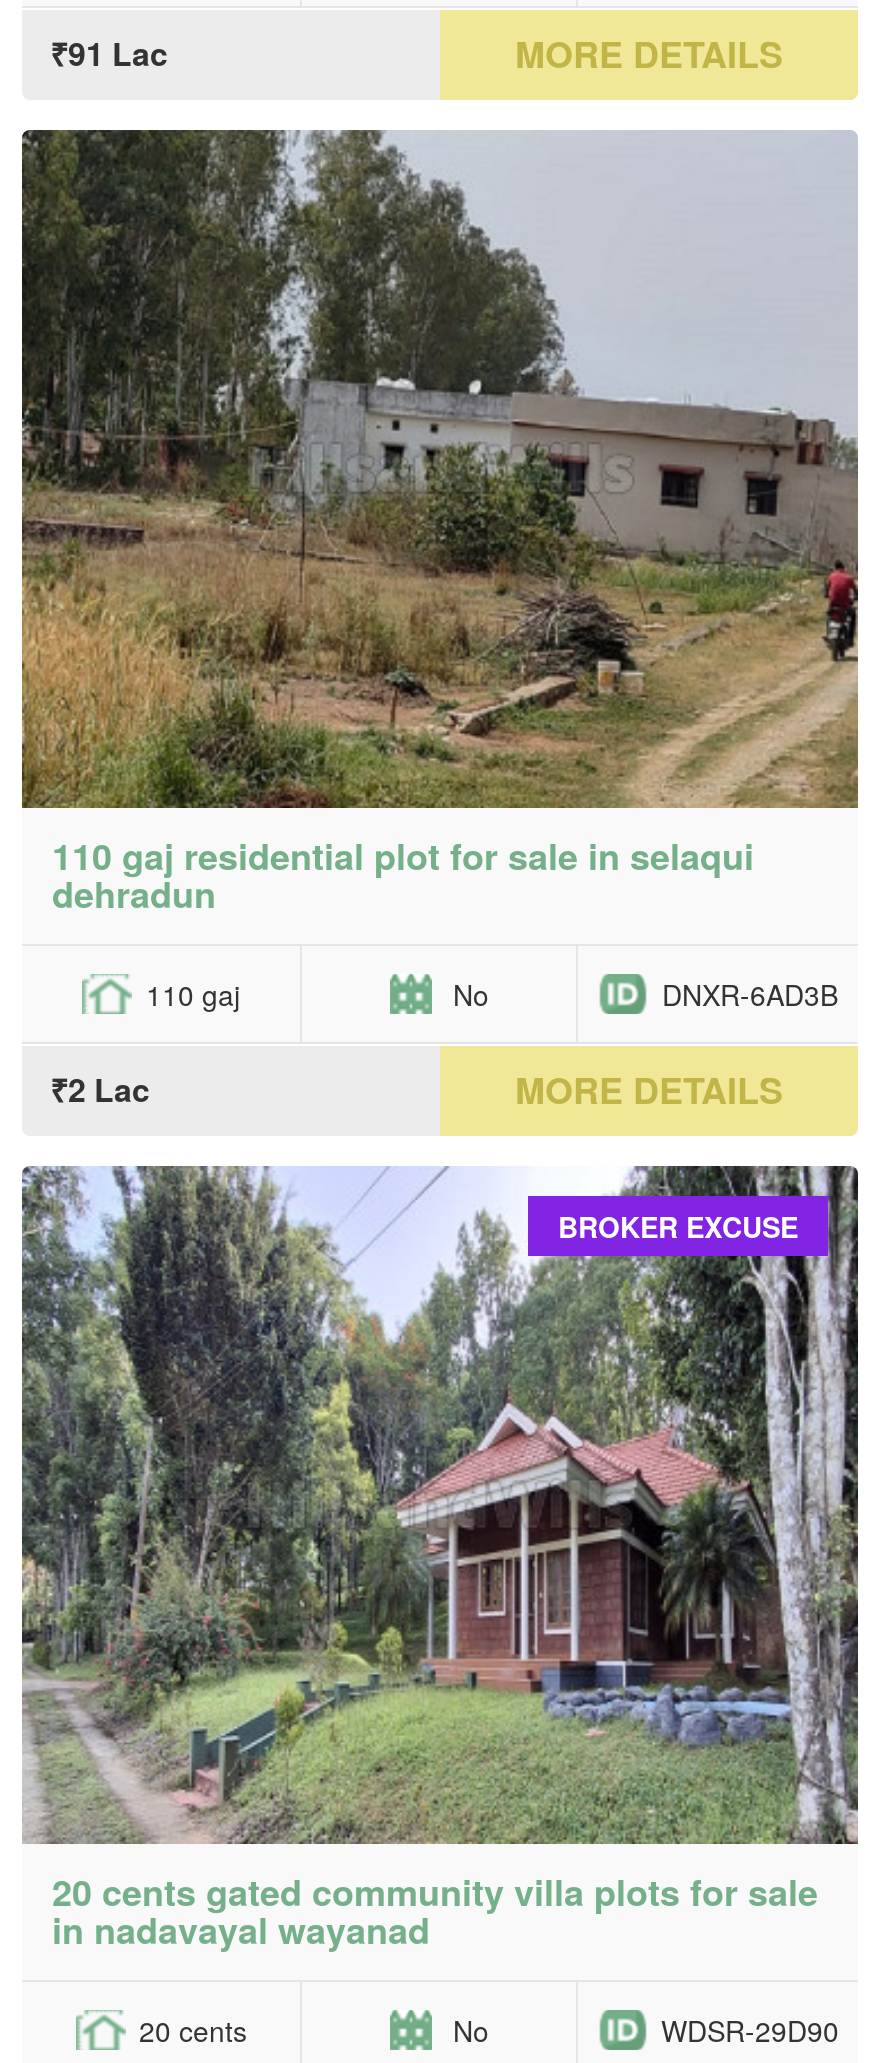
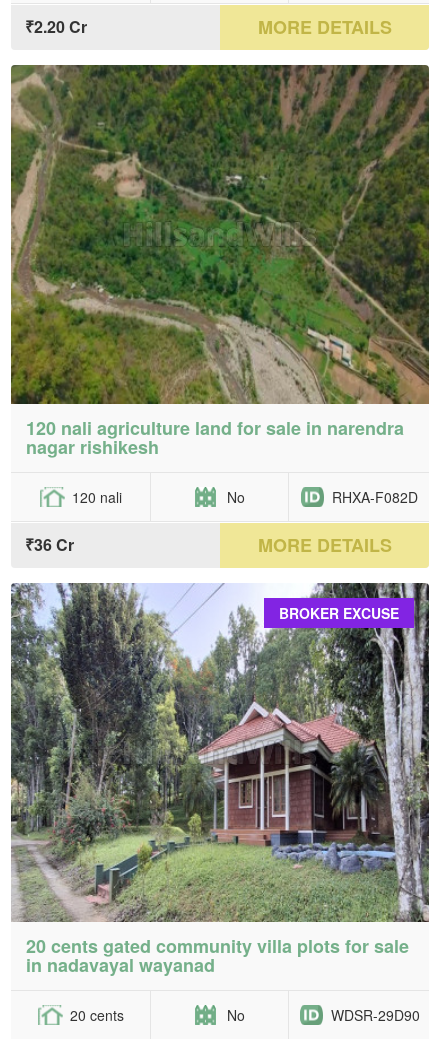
[50,30,168,76] ₹91 Lac -> [25,15,87,38] ₹2.20 Cr
[20,128,860,920] [image] | 110 gaj residential plot for sale in selaqui | dehradun -> [10,64,430,460] [image] | 120 nali agriculture land for sale in narendra | nagar rishikesh
[146,974,240,1014] 110 gaj -> [71,487,121,507] 120 nali
[662,974,838,1014] DNXR-6AD3B -> [332,487,418,507] RHXA-F082D
[50,1066,150,1112] ₹2 Lac -> [25,533,74,556] ₹36 Cr

